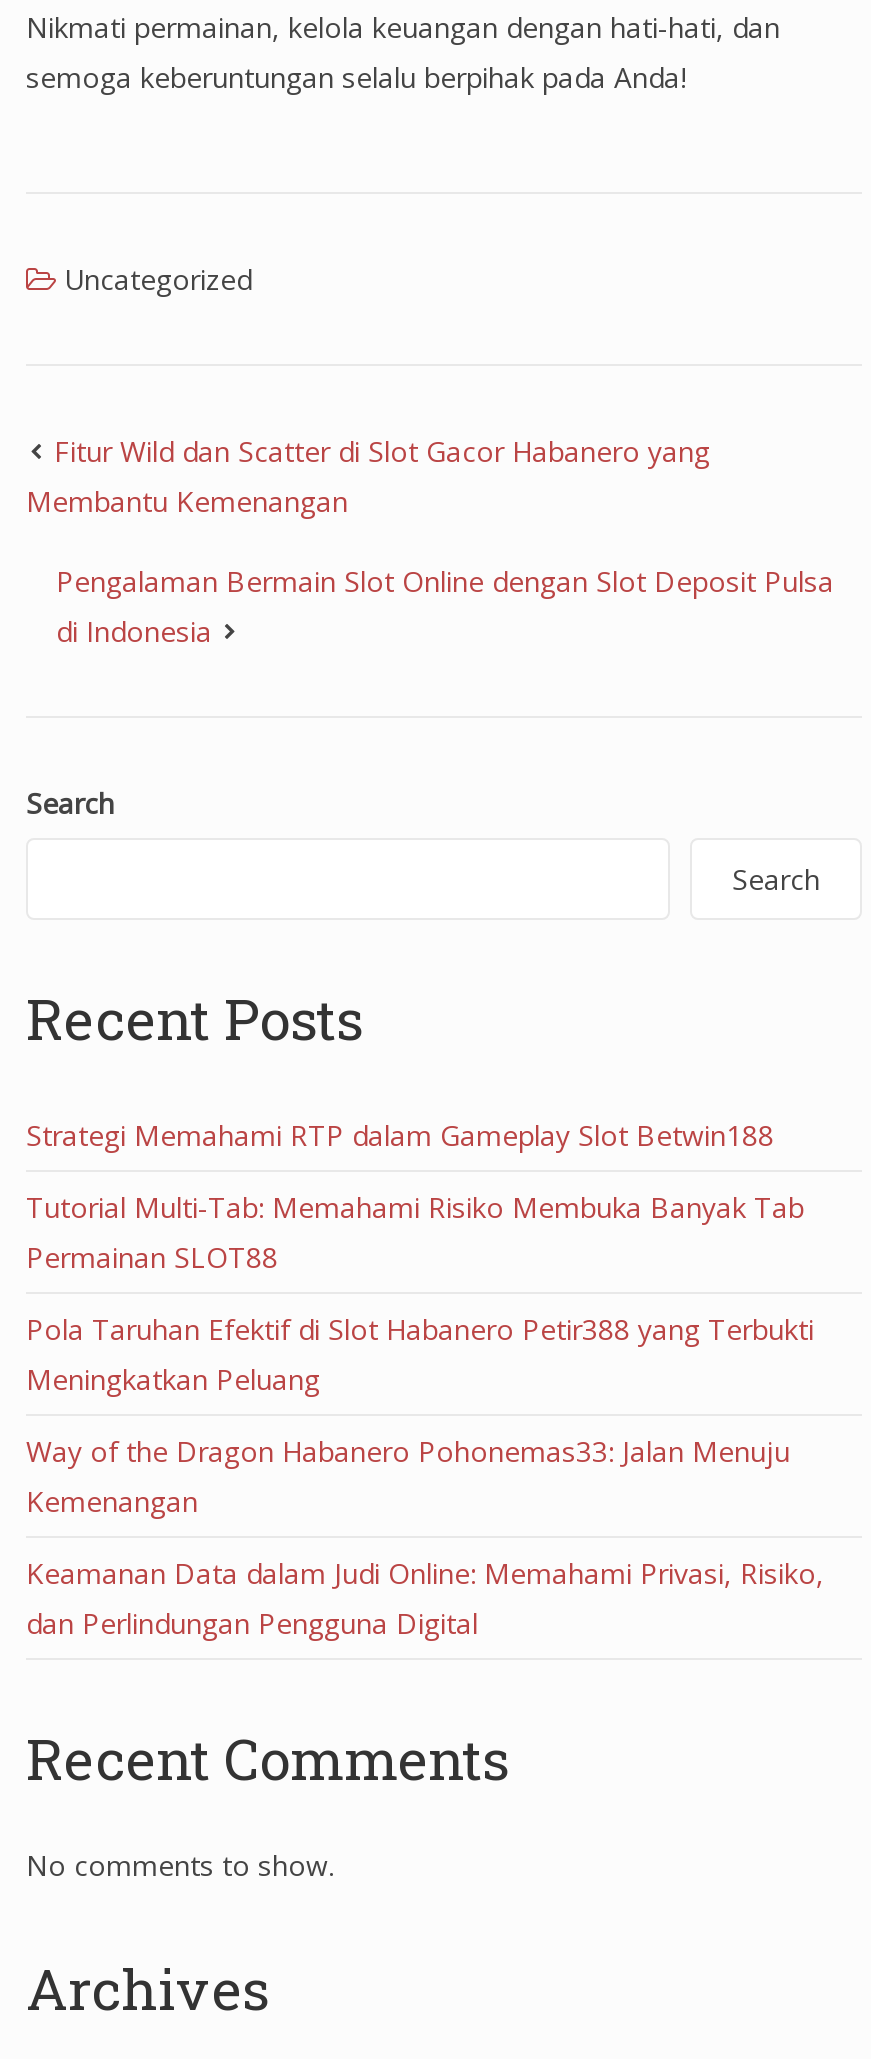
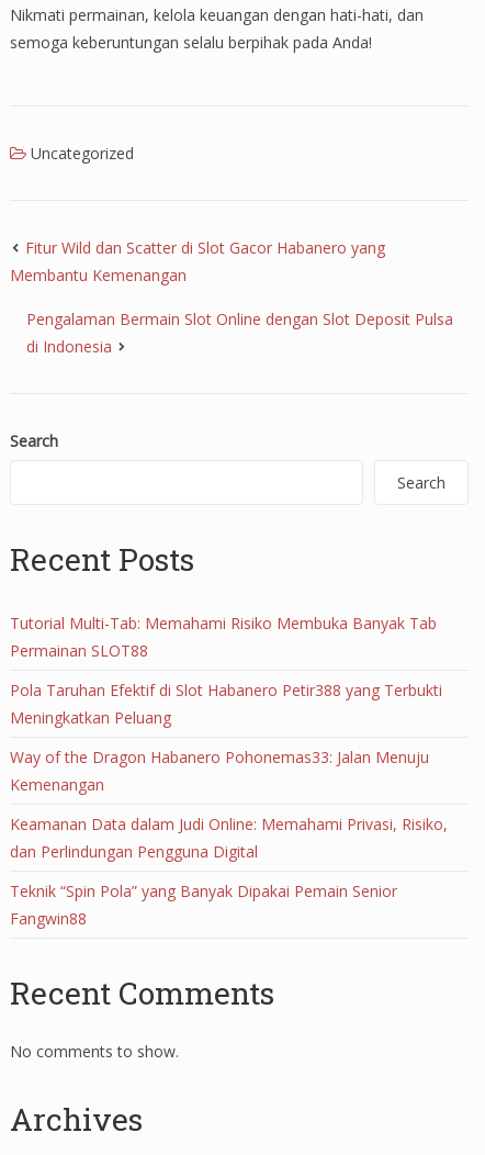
[26,1116,774,1154] Strategi Memahami RTP dalam Gameplay Slot Betwin188 -> none
moved [26,1188,824,1642] -> [10,613,448,862]: Tutorial Multi-Tab: Memahami Risiko Membuka Banyak Tab | Permainan SLOT88 | Pola Taruhan Efektif di Slot Habanero Petir388 yang Terbukti | Meningkatkan Peluang | Way of the Dragon Habanero Pohonemas33: Jalan Menuju | Kemenangan | Keamanan Data dalam Judi Online: Memahami Privasi, Risiko, | dan Perlindungan Pengguna Digital
none -> [10,881,397,929] Teknik “Spin Pola” yang Banyak Dipakai Pemain Senior | Fangwin88

